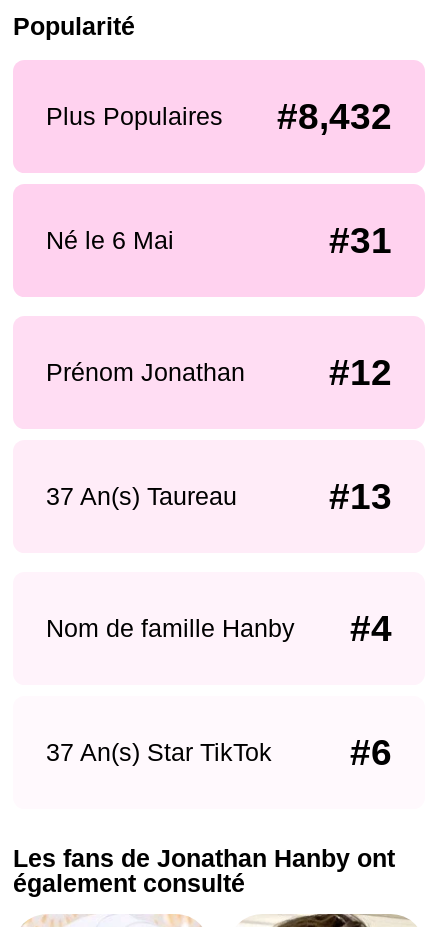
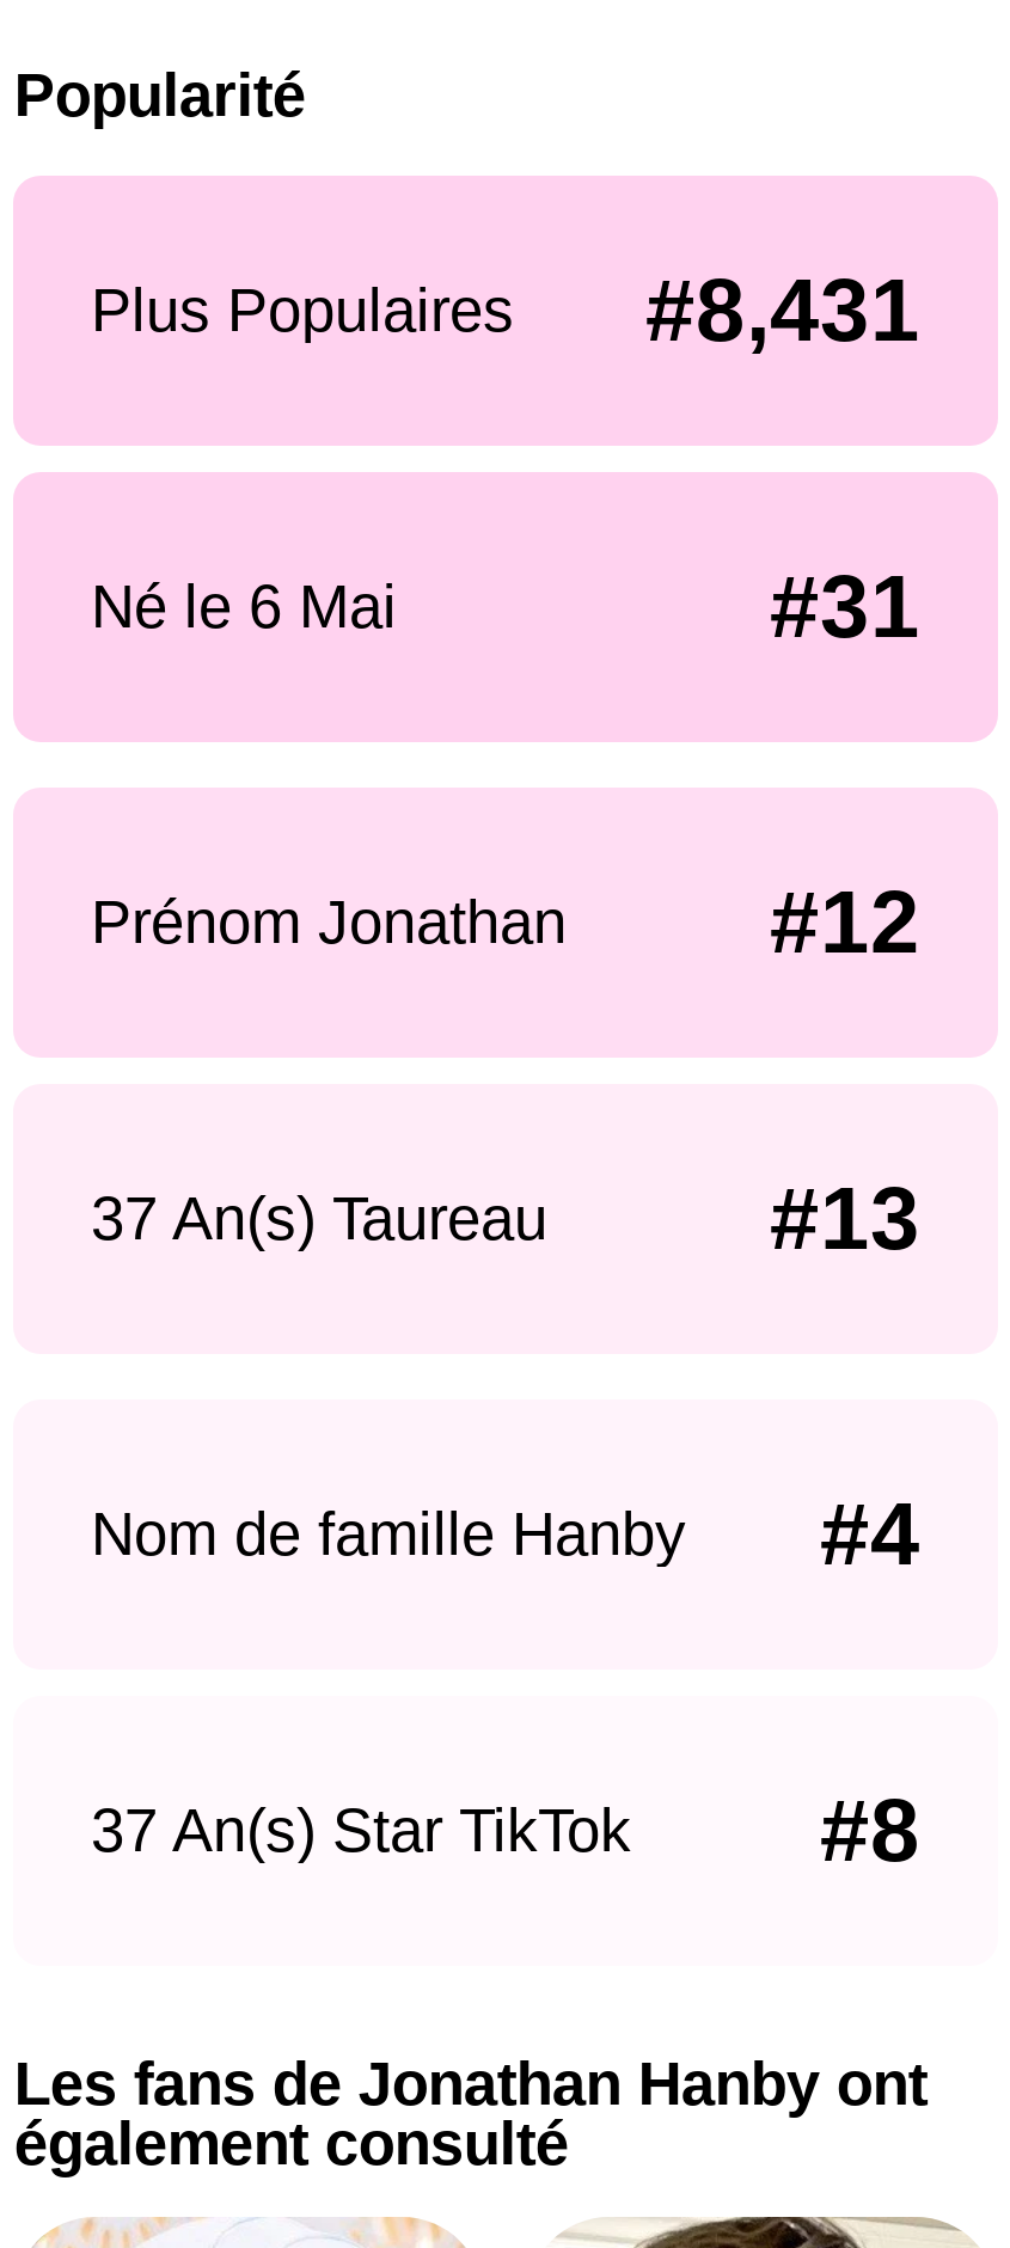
[45,96,392,137] Plus Populaires #8,432 -> [91,261,920,359] Plus Populaires #8,431
[350,732,392,773] #6 -> [820,1782,920,1880] #8

